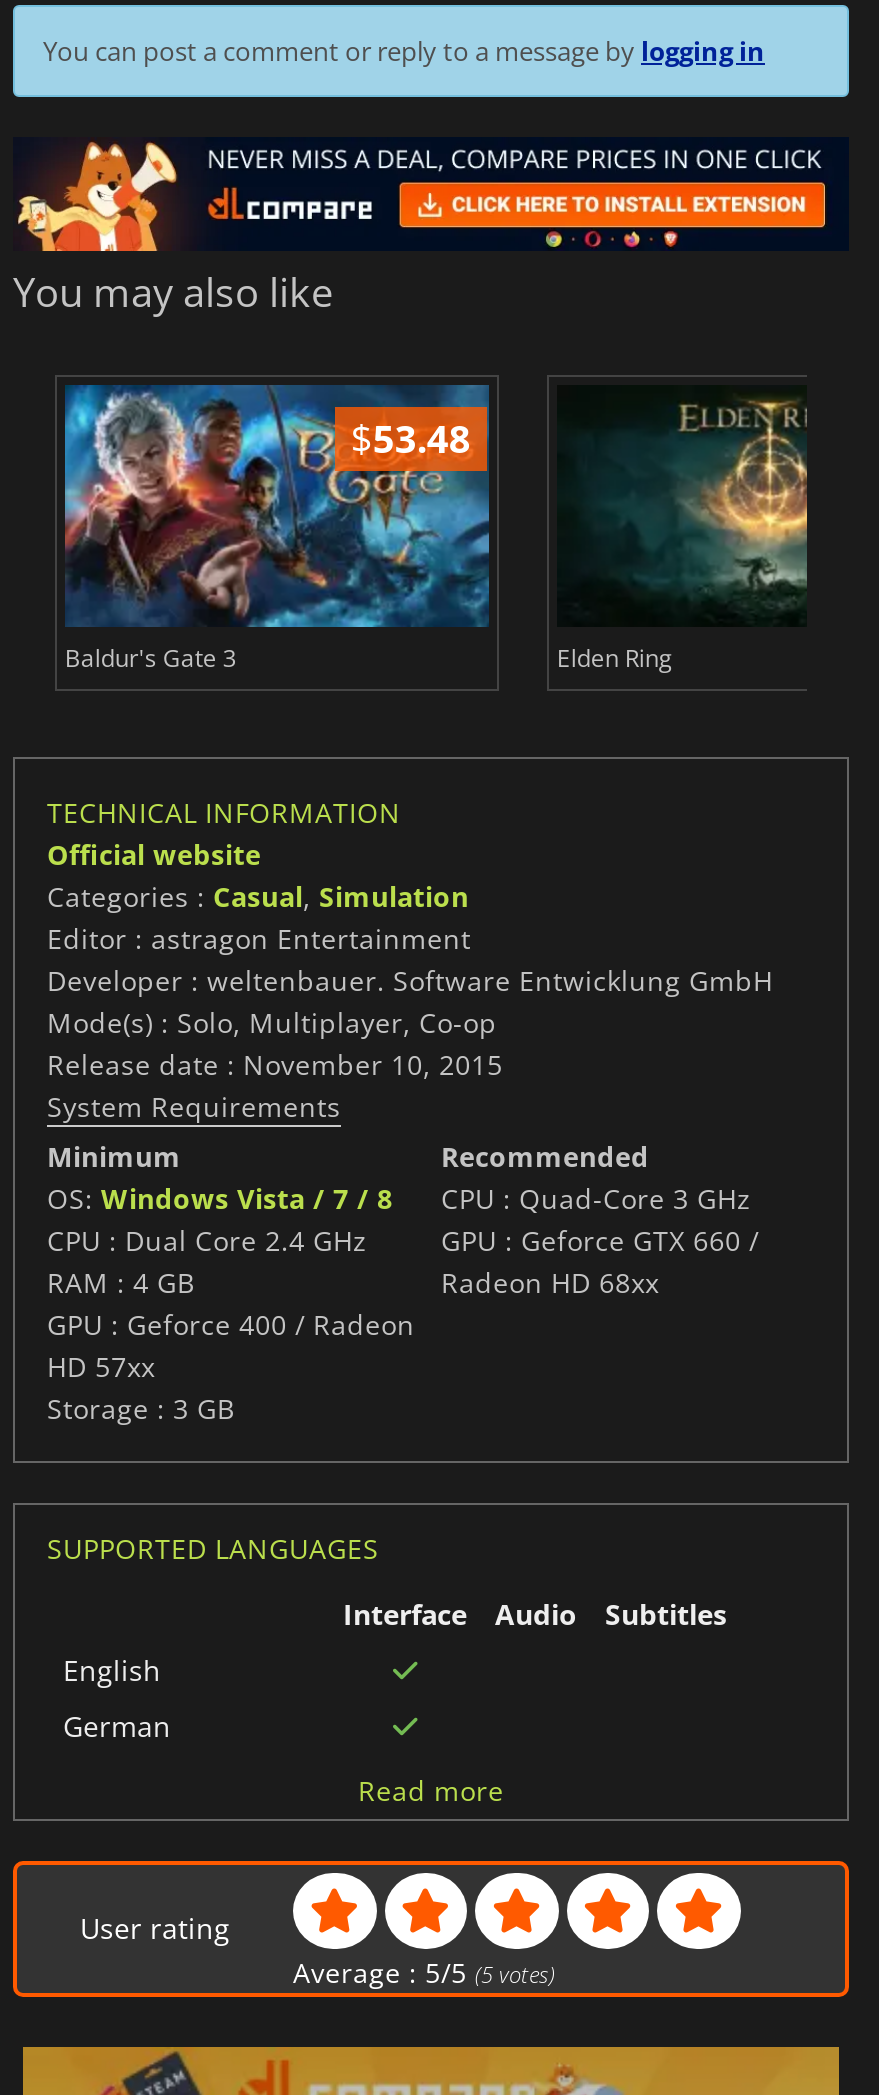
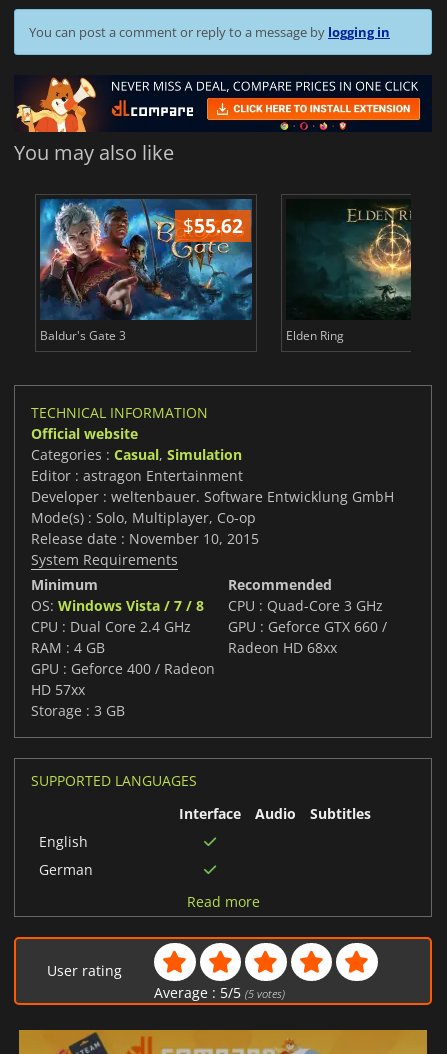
[351,411,471,465] $53.48 -> [183,212,243,239] $55.62

